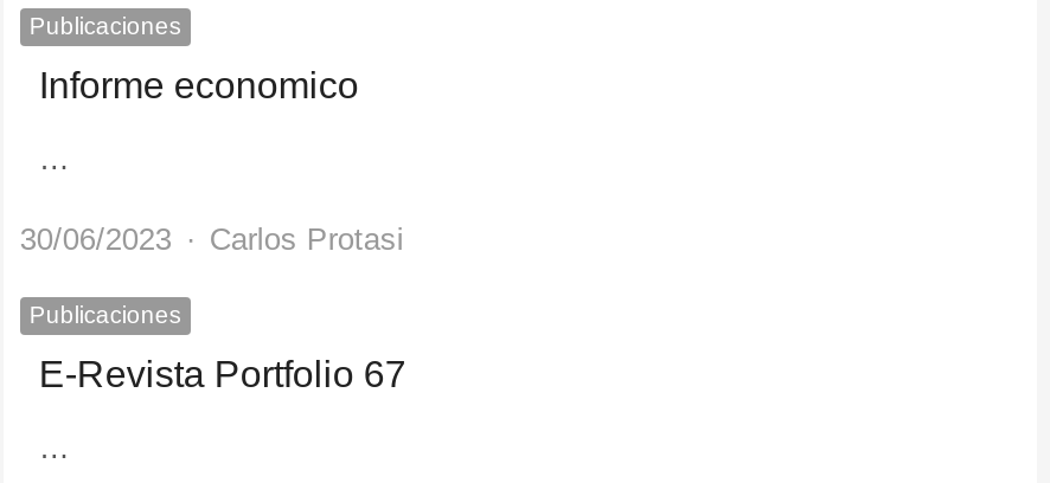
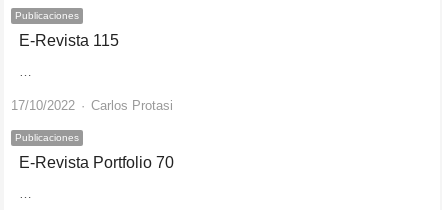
[39,65,359,105] Informe economico -> [19,32,119,49] E-Revista 115
[20,221,172,257] 30/06/2023 -> [11,98,75,113] 17/10/2022
[39,354,406,394] E-Revista Portfolio 67 -> [19,154,174,171] E-Revista Portfolio 70

